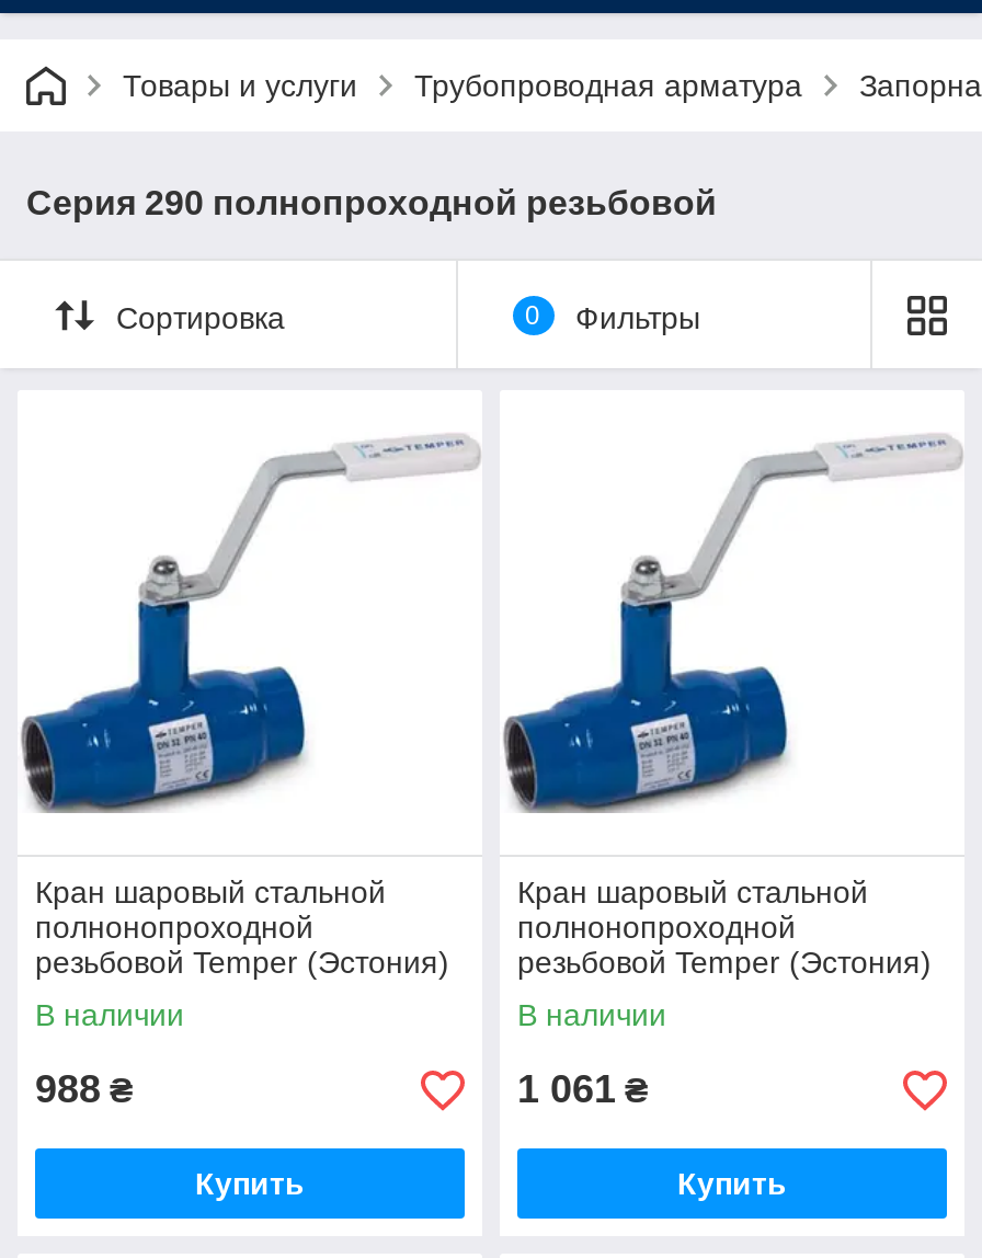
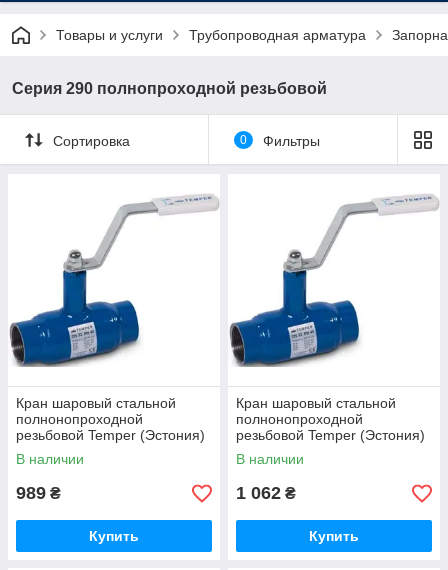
[35,1067,134,1111] 988 ₴ -> [16,483,61,503] 989 ₴
[517,1067,649,1111] 1 061 ₴ -> [236,483,296,503] 1 062 ₴

